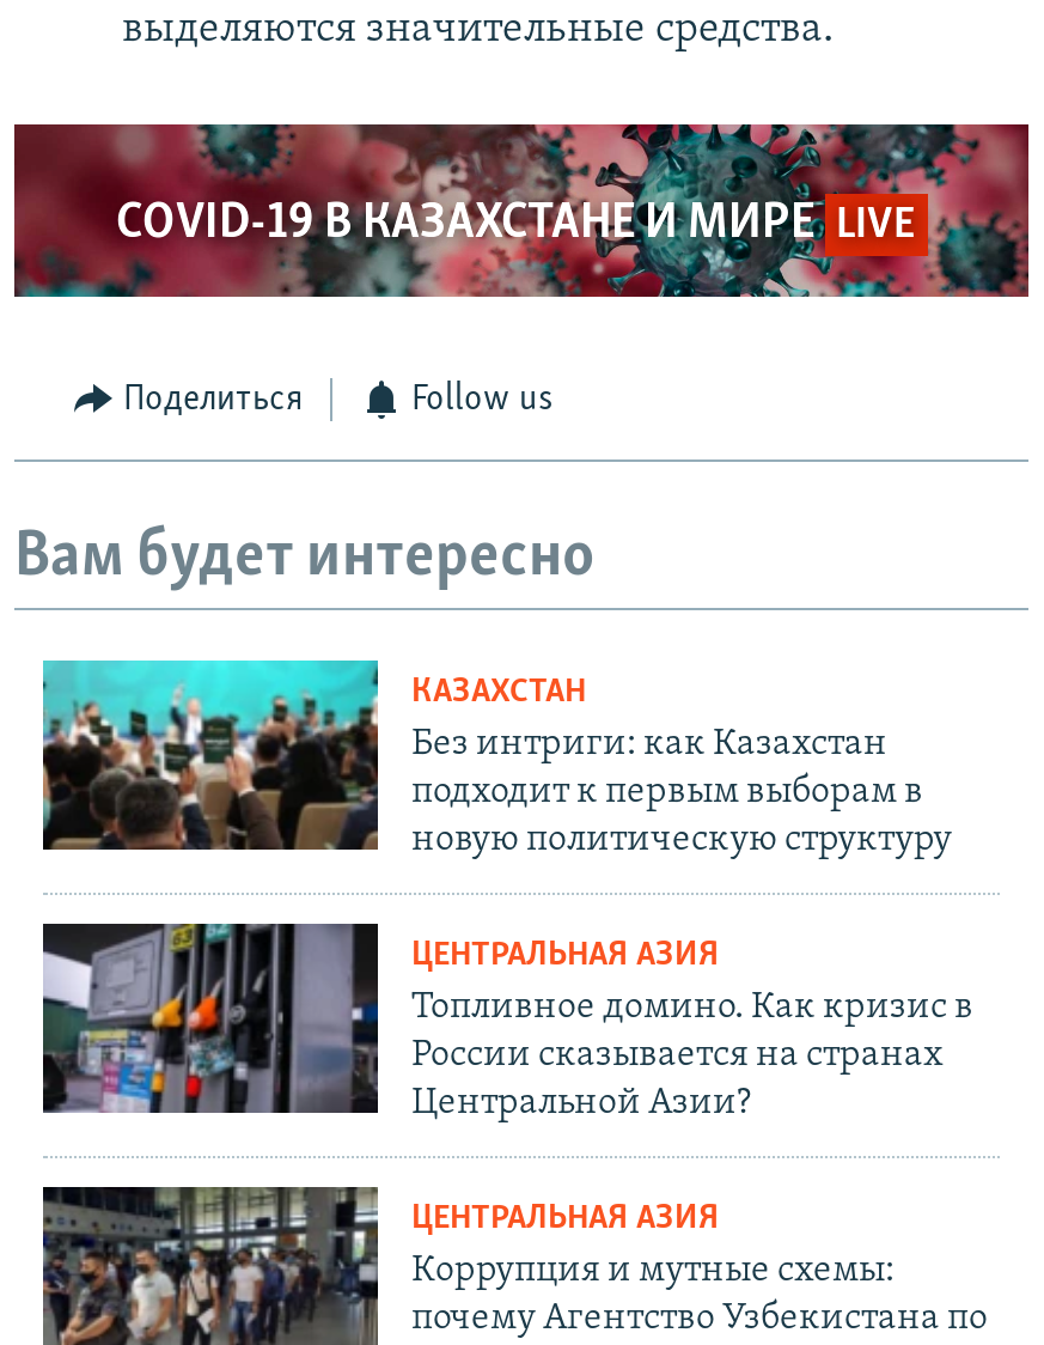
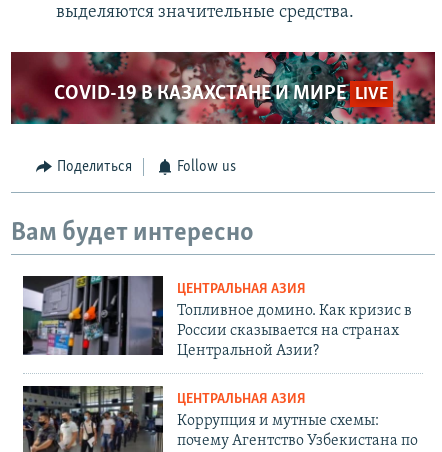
[41,658,952,860] [image] | КАЗАХСТАН | Без интриги: как Казахстан | подходит к первым выборам в | новую политическую структуру -> none

